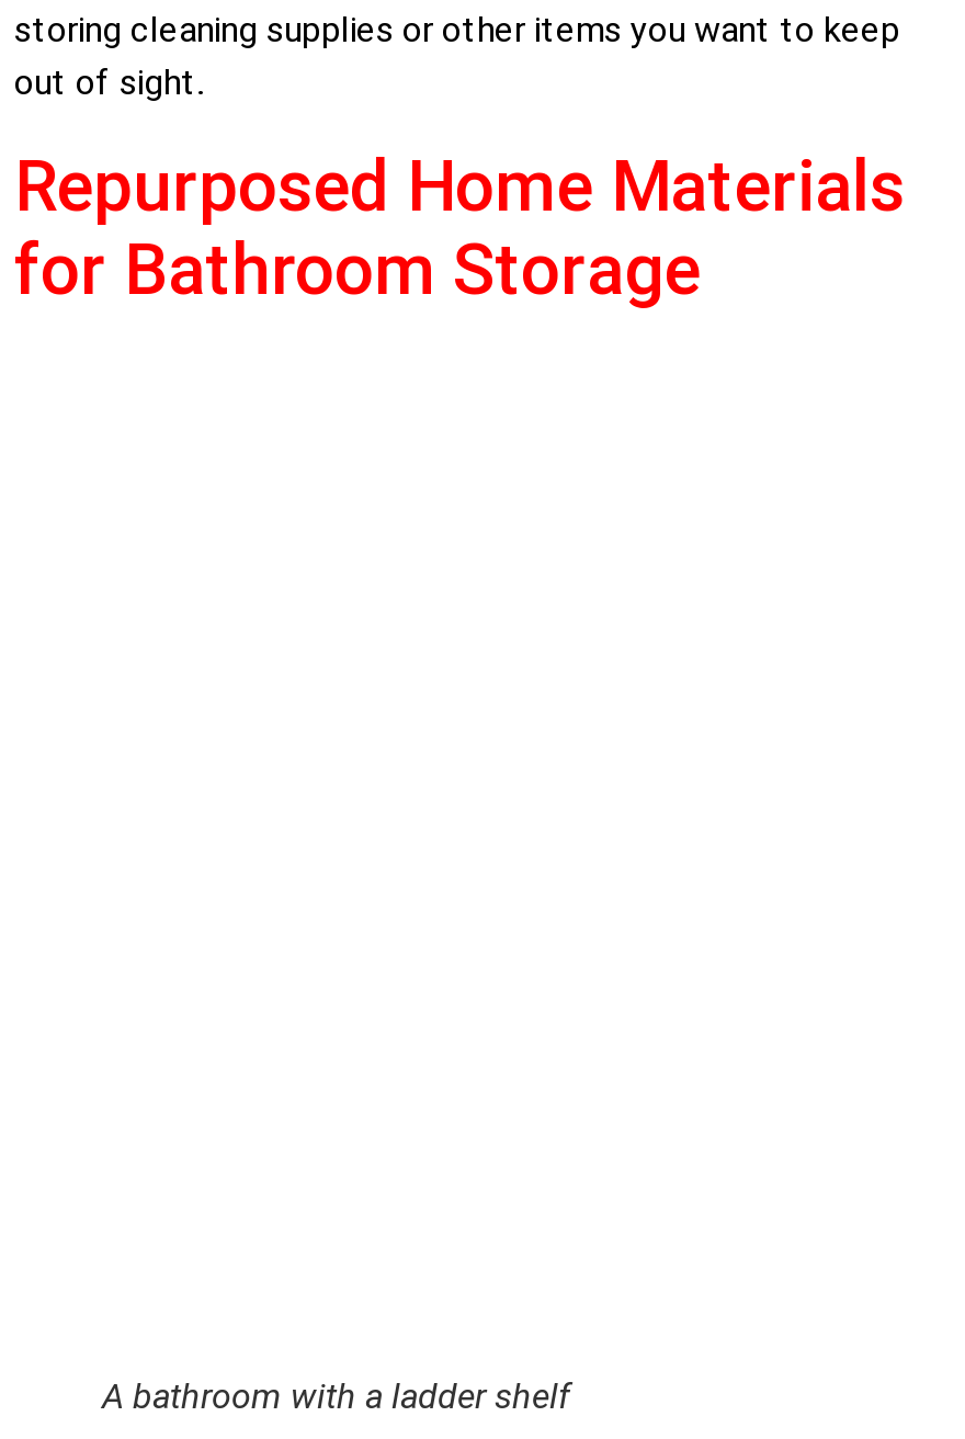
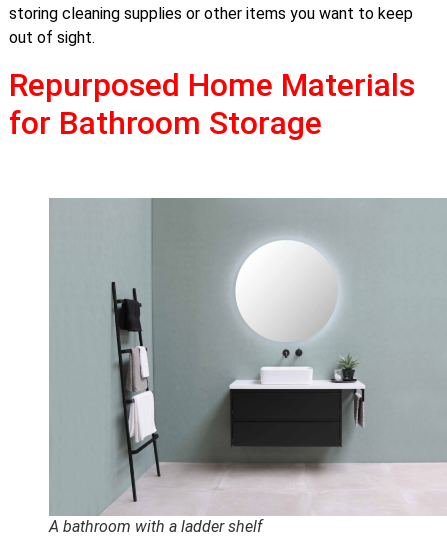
none -> [48,197,444,516] [image]

